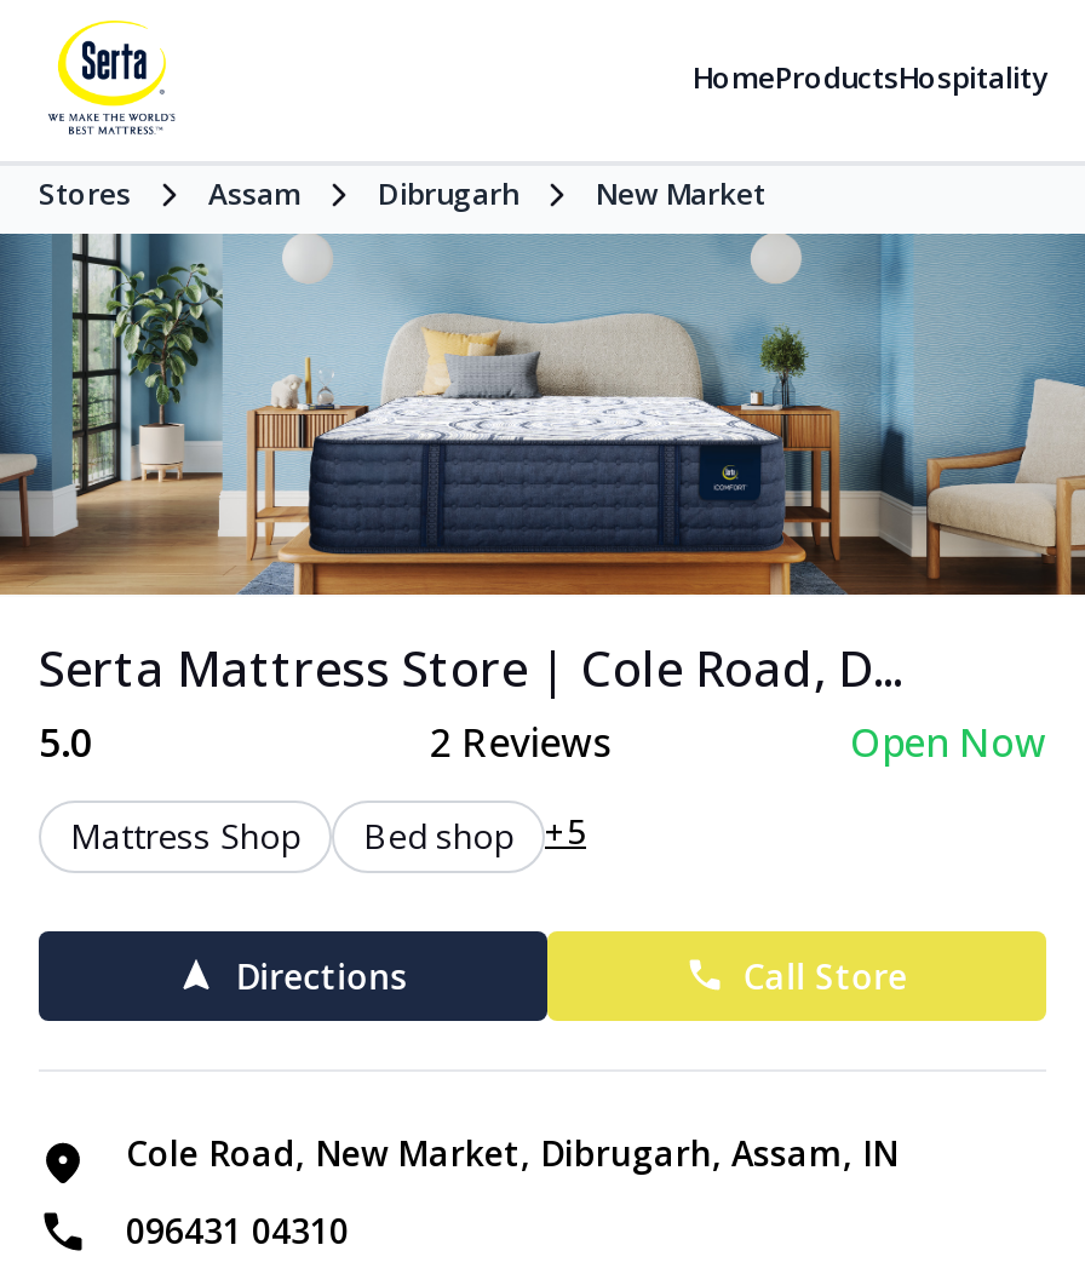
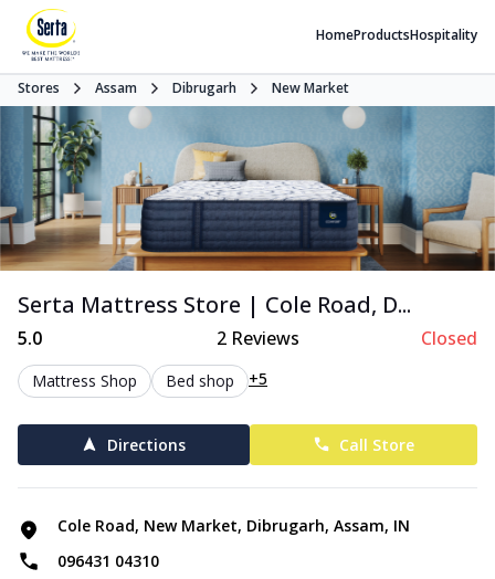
[850,715,1046,768] Open Now -> [421,325,477,350] Closed

